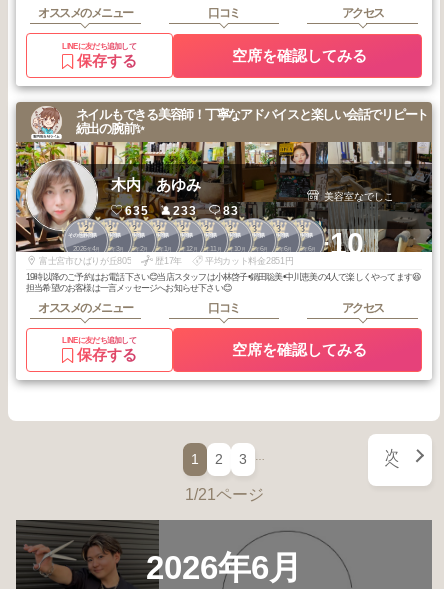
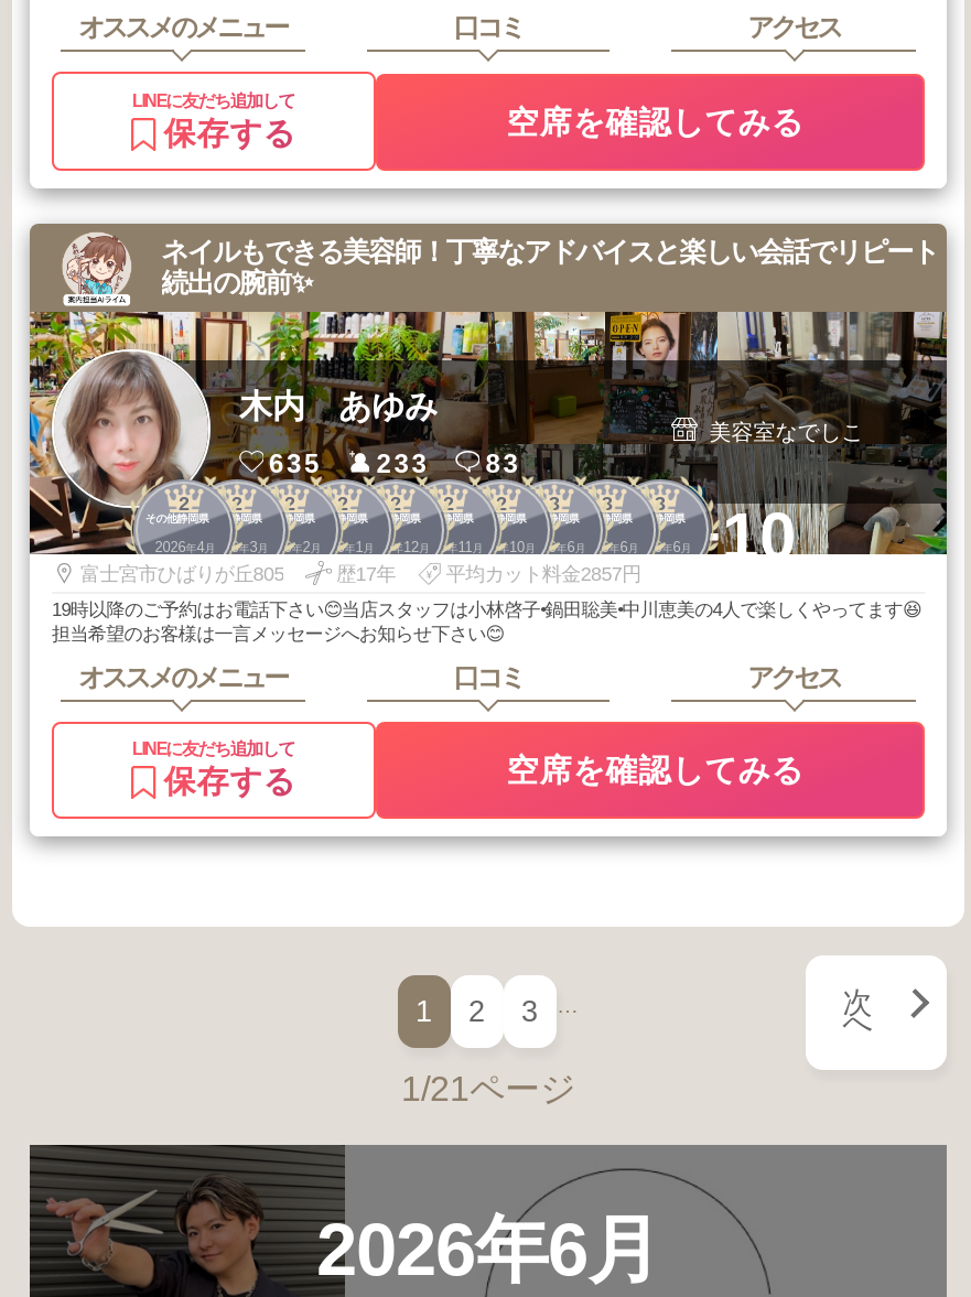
[205,256,293,266] 平均カット料金2851円 -> [446,562,641,584] 平均カット料金2857円

